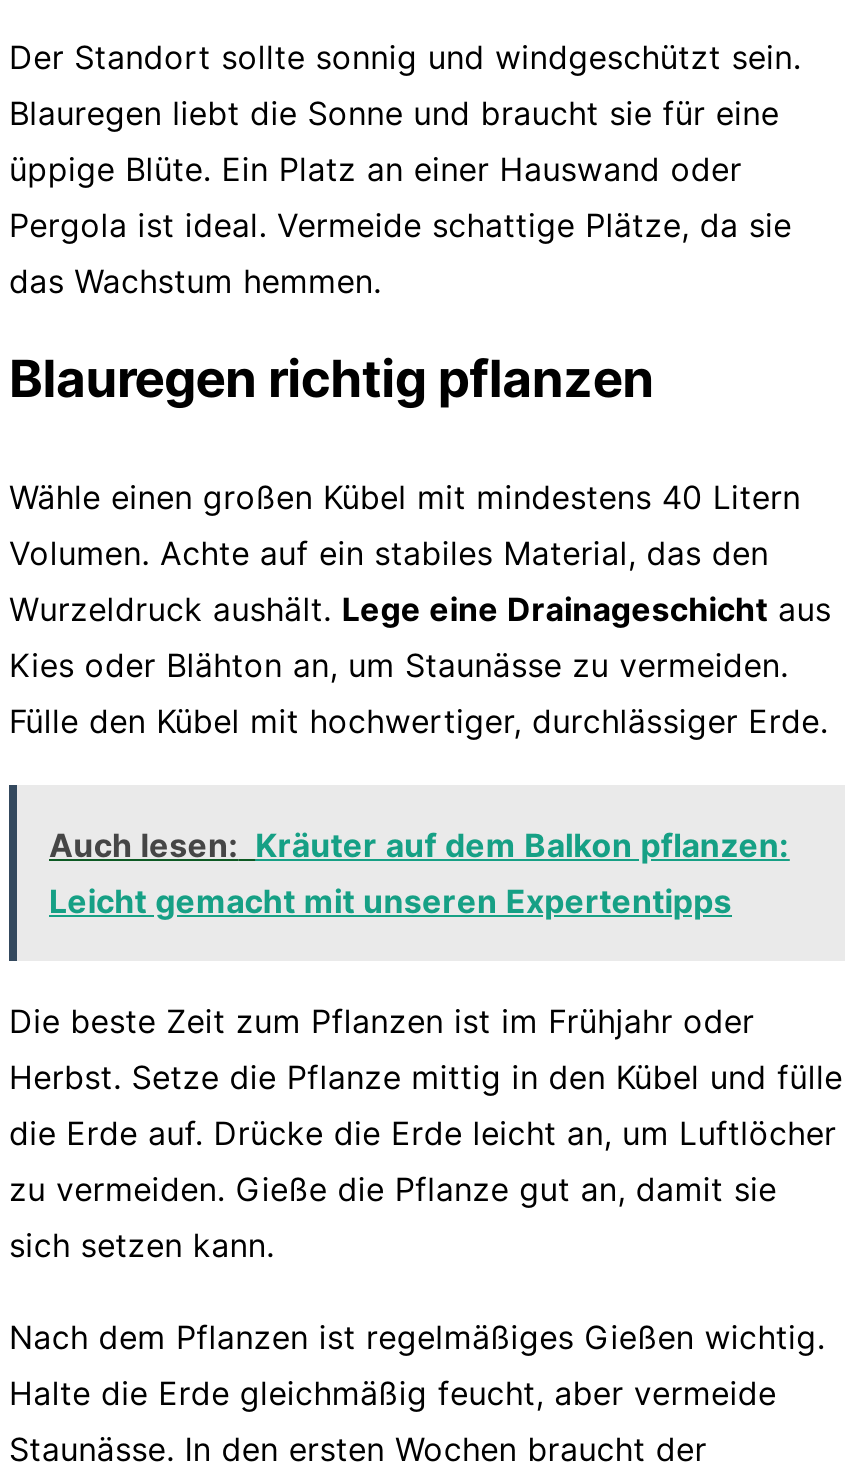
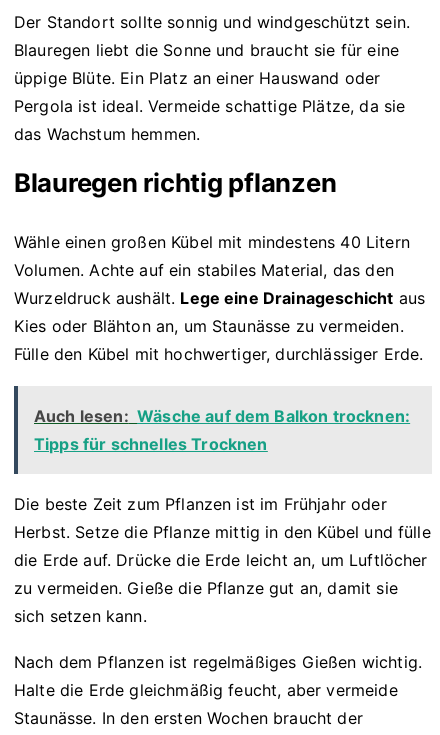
[49,825,789,921] Auch lesen: Kräuter auf dem Balkon pflanzen: | Leicht gemacht mit unseren Expertentipps -> [34,406,410,454] Auch lesen: Wäsche auf dem Balkon trocknen: | Tipps für schnelles Trocknen

